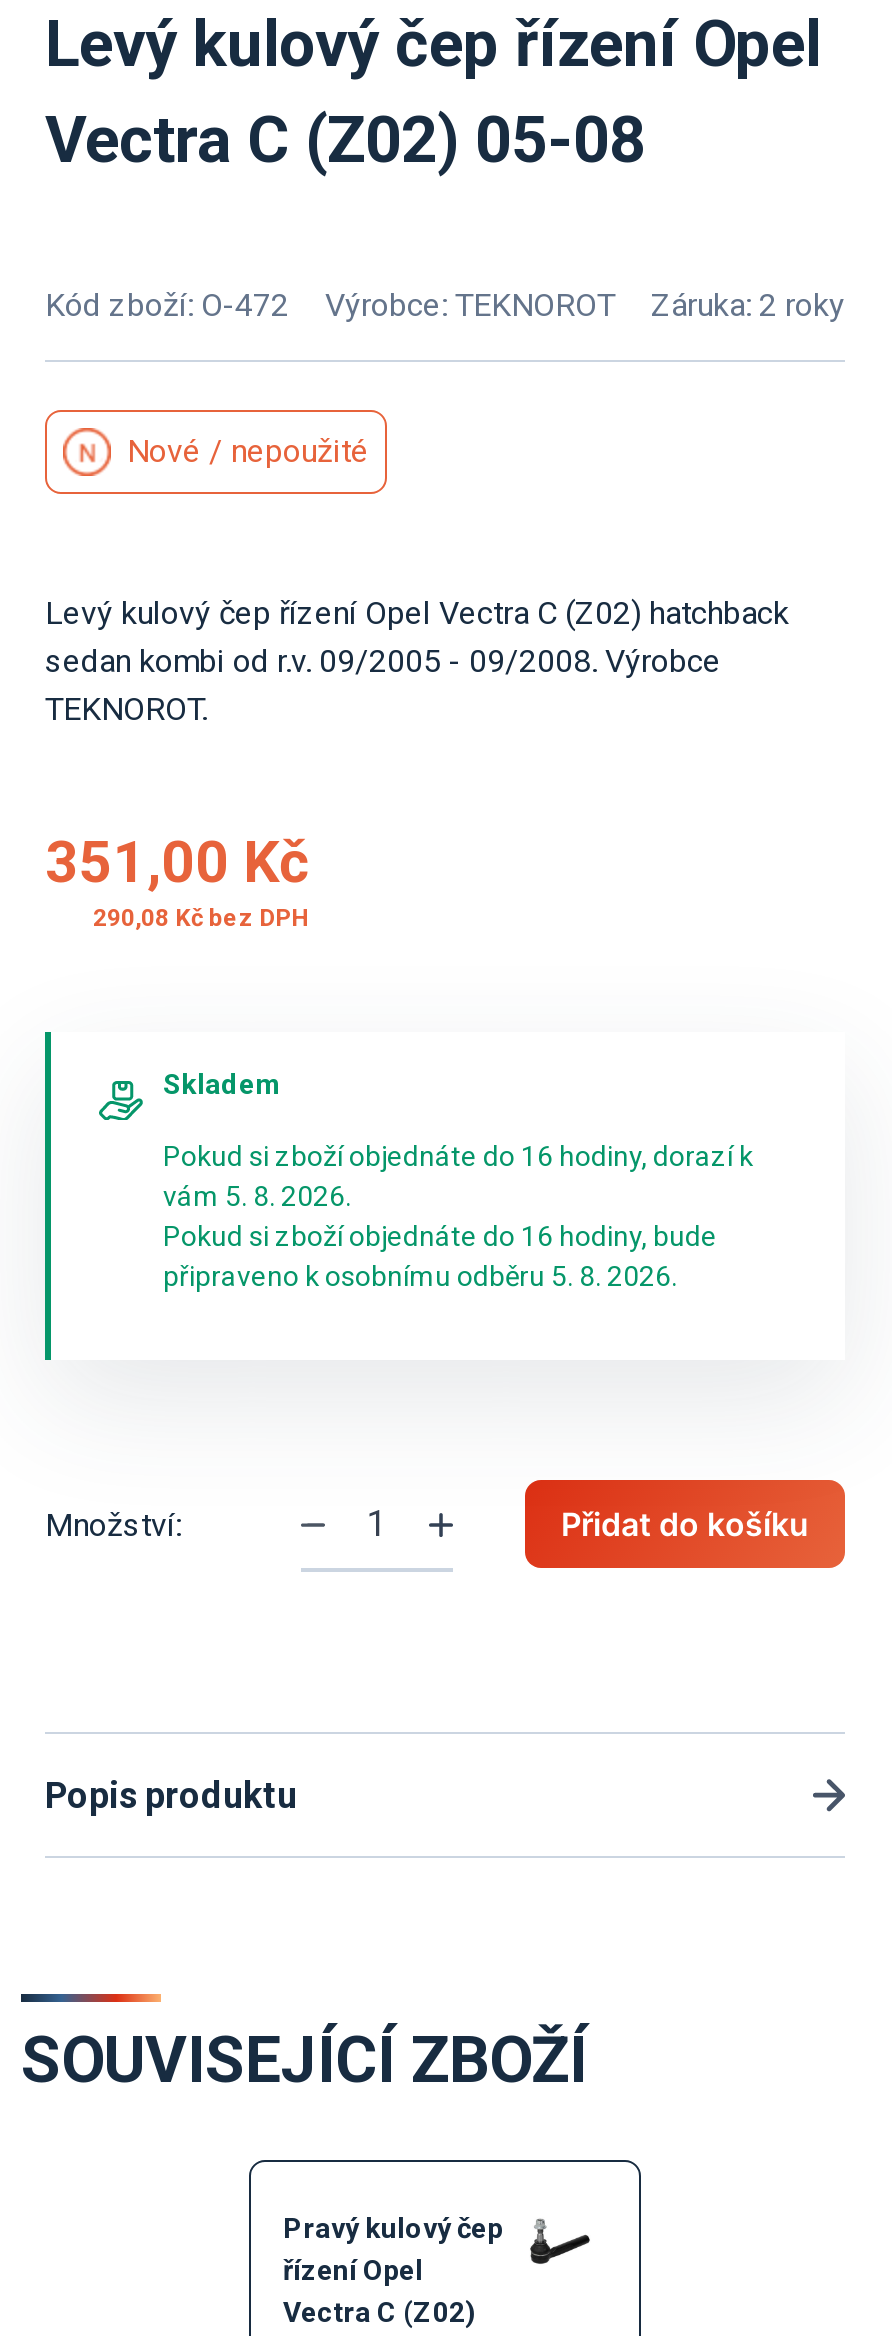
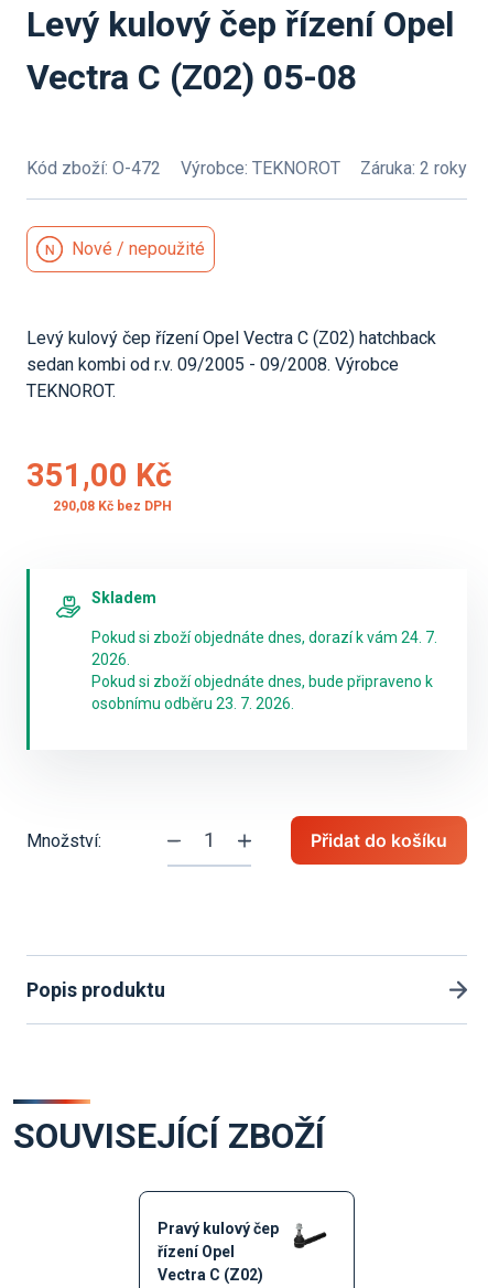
[163,1140,753,1292] Pokud si zboží objednáte do 16 hodiny, dorazí k | vám 5. 8. 2026. | Pokud si zboží objednáte do 16 hodiny, bude | připraveno k osobnímu odběru 5. 8. 2026. -> [91,629,437,712] Pokud si zboží objednáte dnes, dorazí k vám 24. 7. | 2026. | Pokud si zboží objednáte dnes, bude připraveno k | osobnímu odběru 23. 7. 2026.

